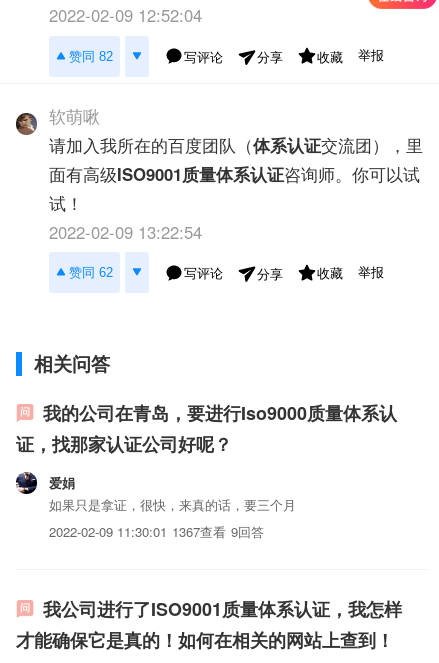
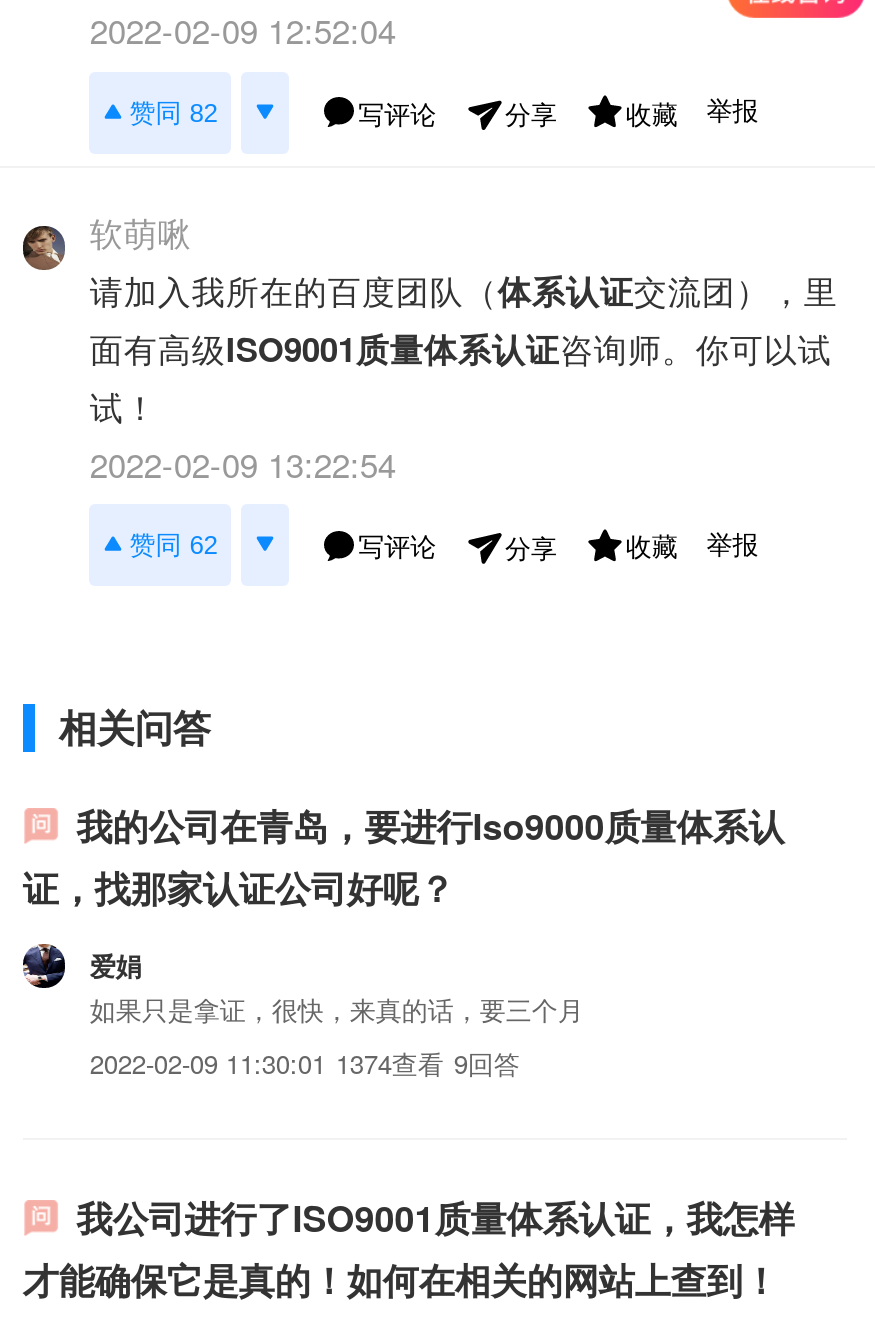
[49,522,264,541] 2022-02-09 11:30:01 1367查看 9回答 -> [90,1044,520,1082] 2022-02-09 11:30:01 1374查看 9回答

